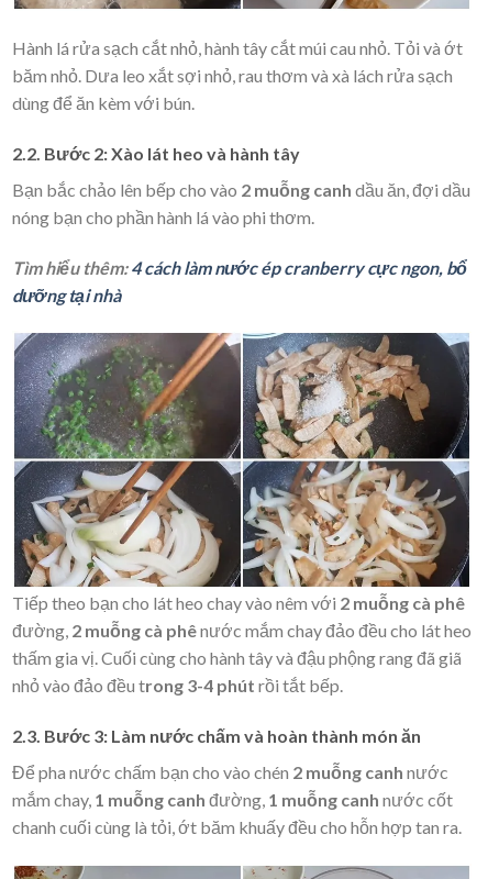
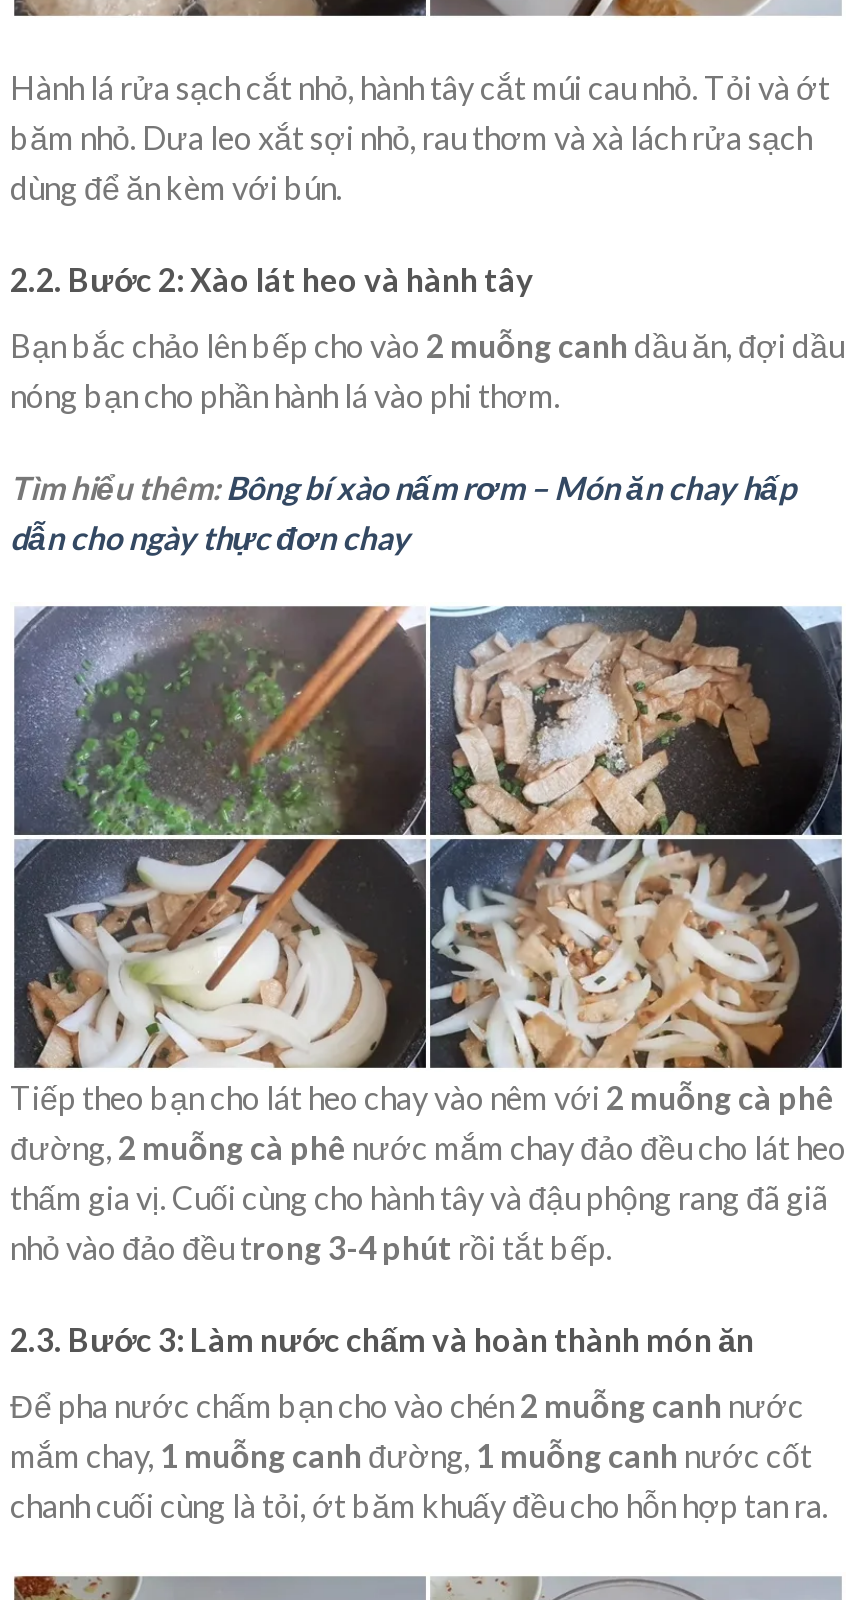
[12,257,467,305] Tìm hiểu thêm: 4 cách làm nước ép cranberry cực ngon, bổ | dưỡng tại nhà -> [10,467,796,555] Tìm hiểu thêm: Bông bí xào nấm rơm – Món ăn chay hấp | dẫn cho ngày thực đơn chay

